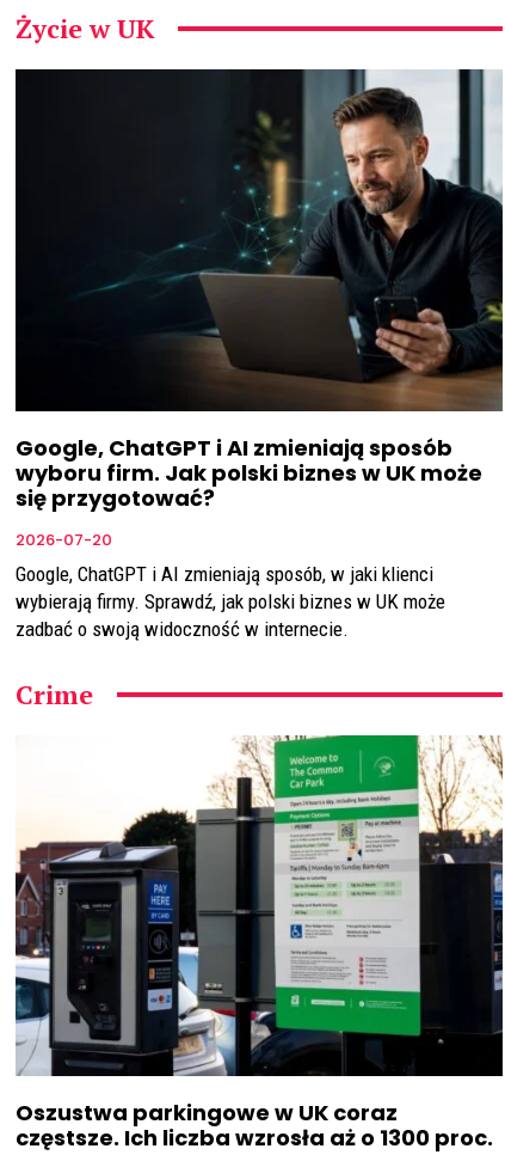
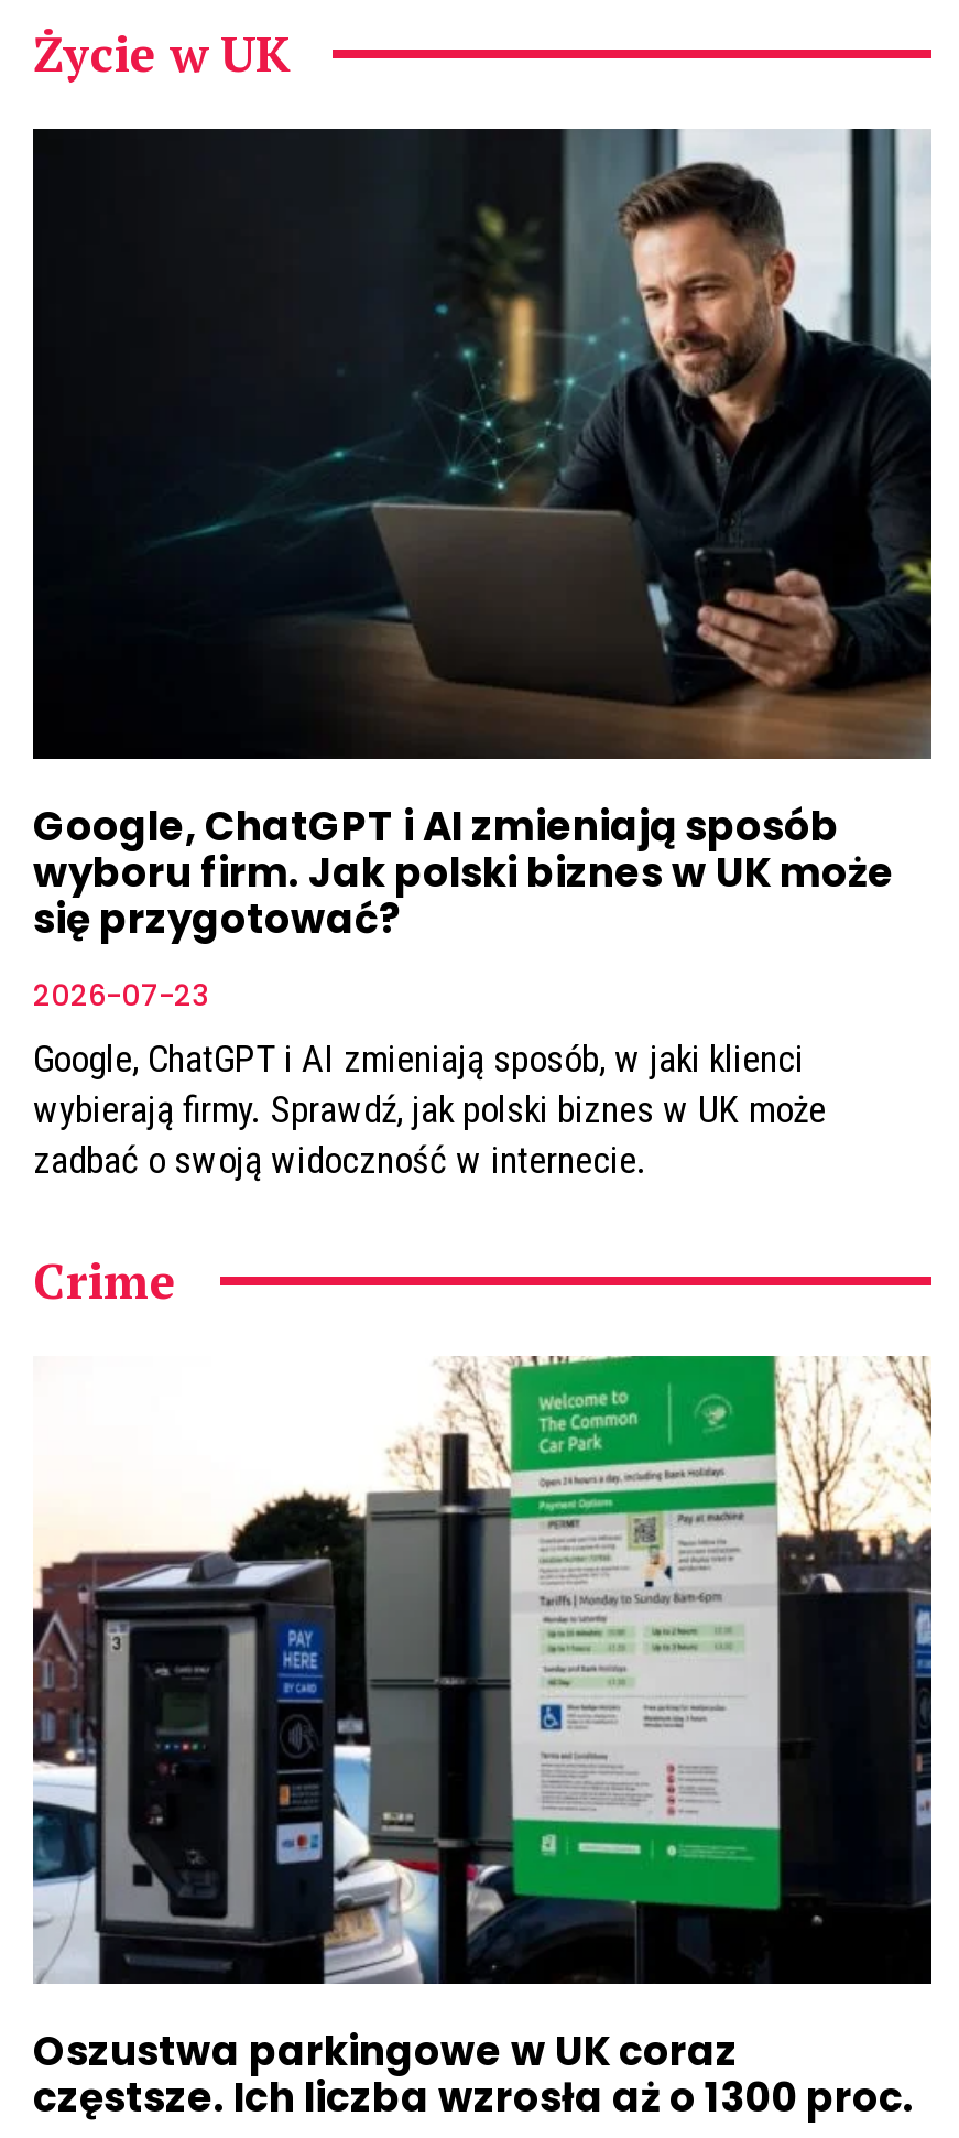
[16,528,112,551] 2026-07-20 -> [33,975,209,1016] 2026-07-23

